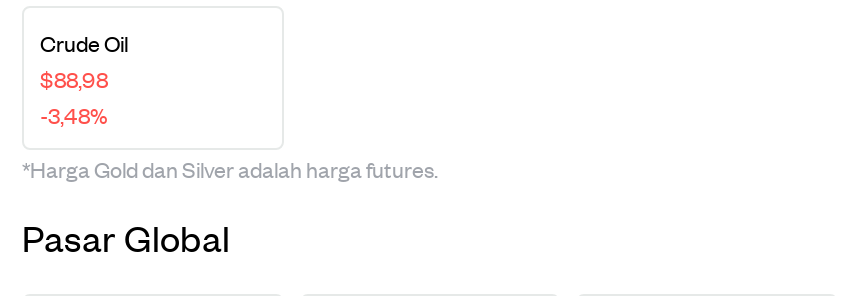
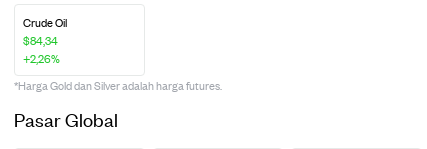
[40,60,108,96] $88,98 -> [23,31,58,49] $84,34
[40,96,108,132] -3,48% -> [23,49,60,67] +2,26%

